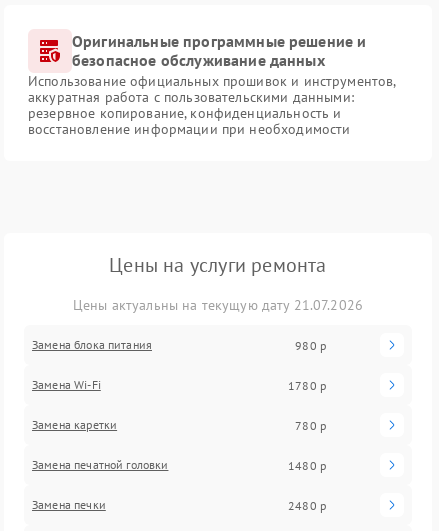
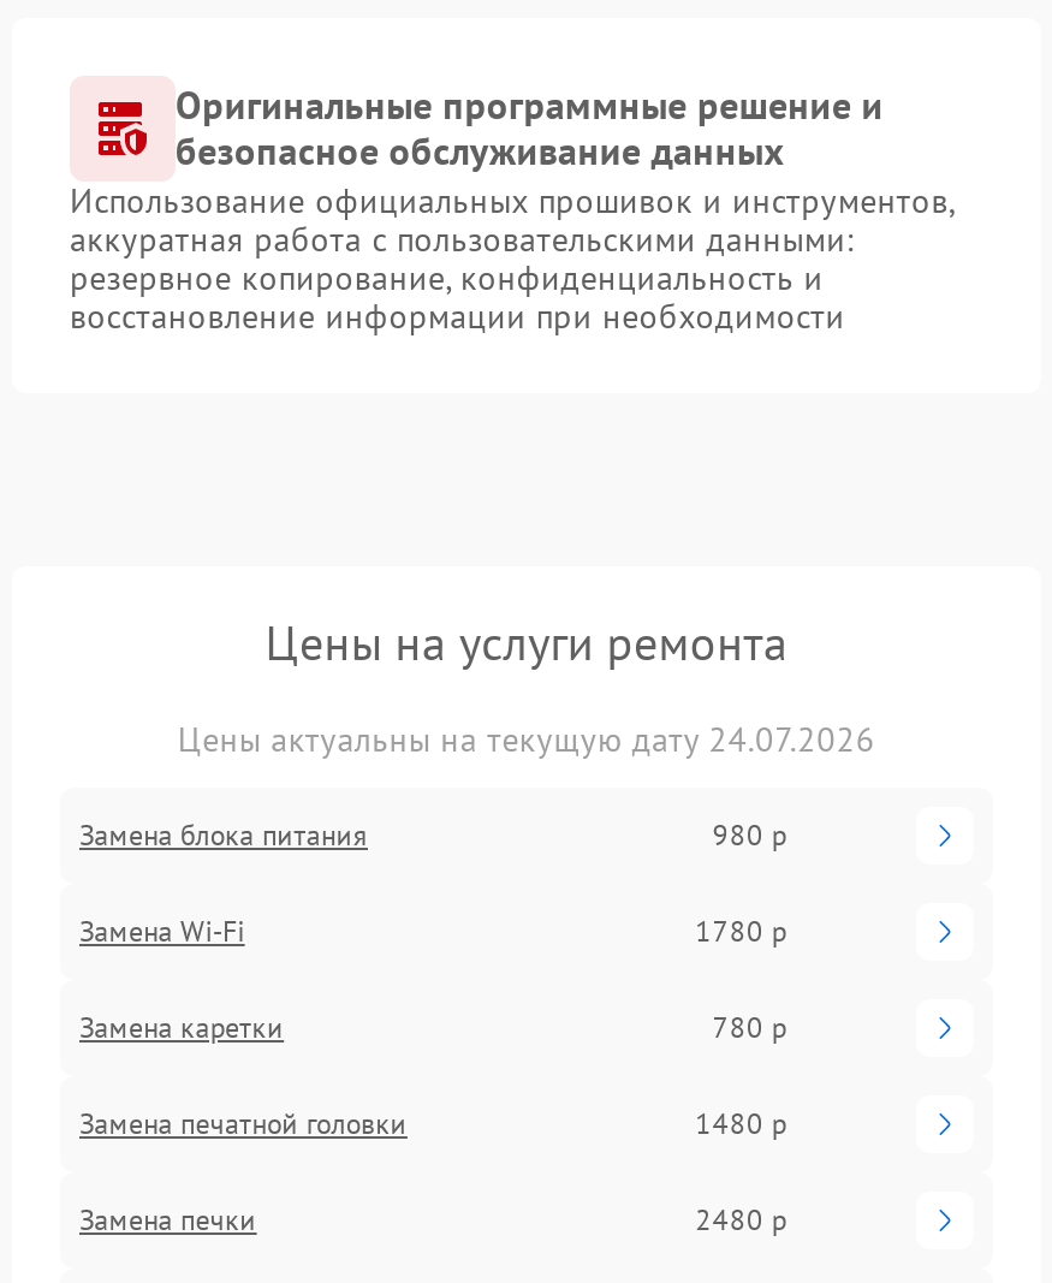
[73,296,363,314] Цены актуальны на текущую дату 21.07.2026 -> [178,718,876,761] Цены актуальны на текущую дату 24.07.2026

